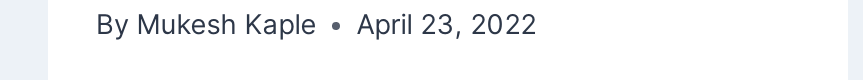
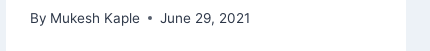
[96,8,536,40] By Mukesh Kaple April 23, 2022 -> [30,10,250,26] By Mukesh Kaple June 29, 2021

